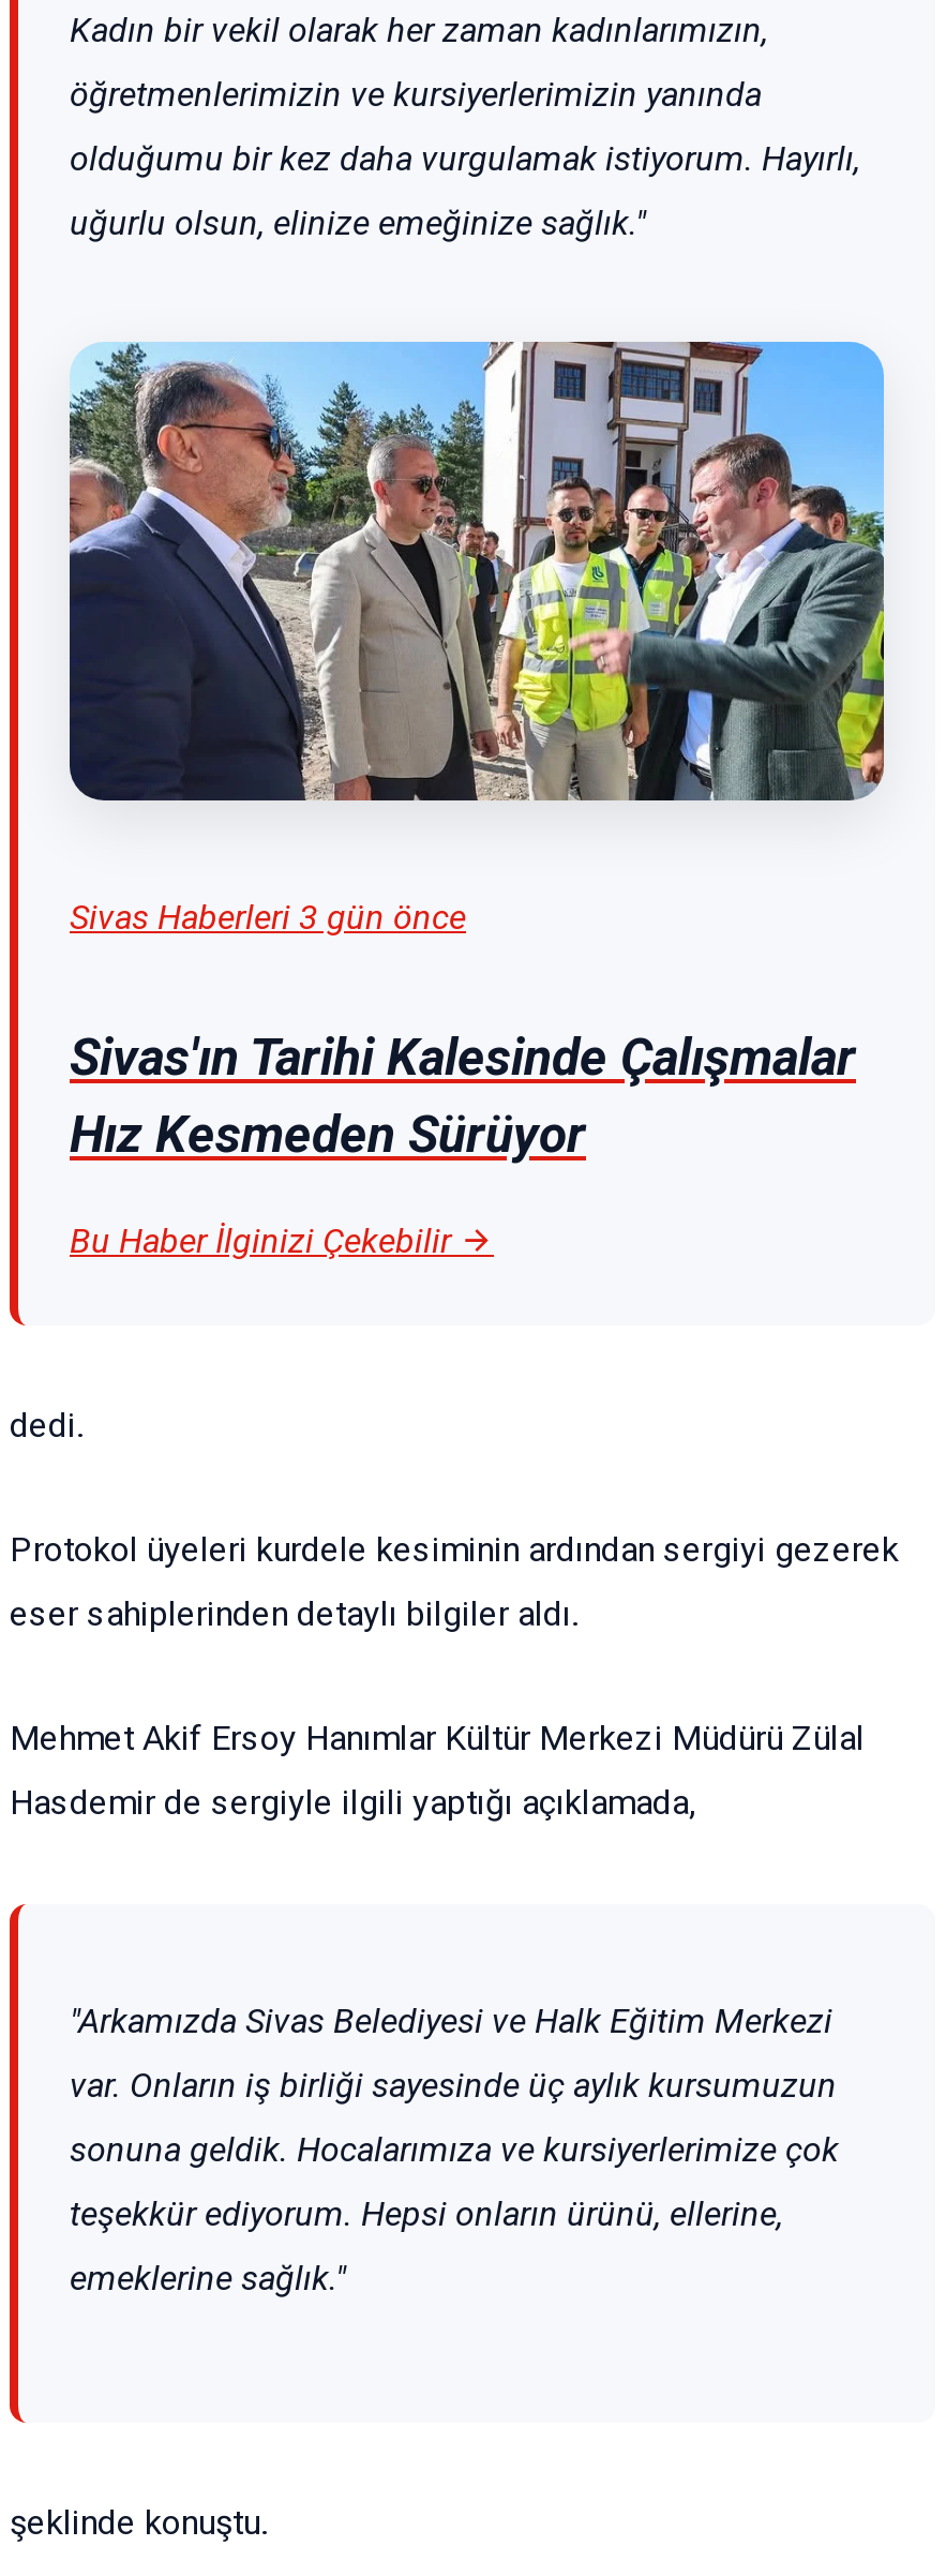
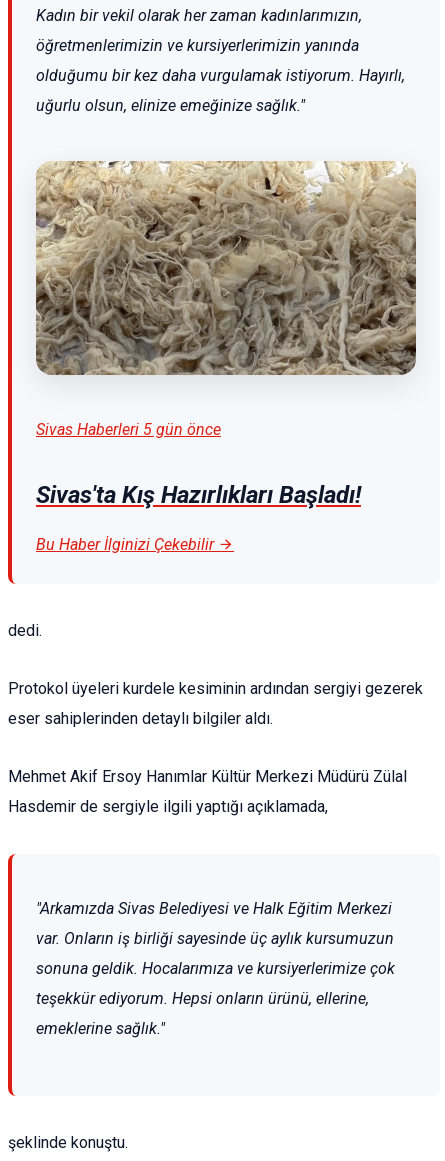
[67,340,886,803] [image] -> [35,160,417,376] [image]
[70,896,466,937] Sivas Haberleri 3 gün önce -> [36,420,221,439] Sivas Haberleri 5 gün önce
[70,1027,856,1164] Sivas'ın Tarihi Kalesinde Çalışmalar | Hız Kesmeden Sürüyor -> [36,481,361,509] Sivas'ta Kış Hazırlıkları Başladı!

